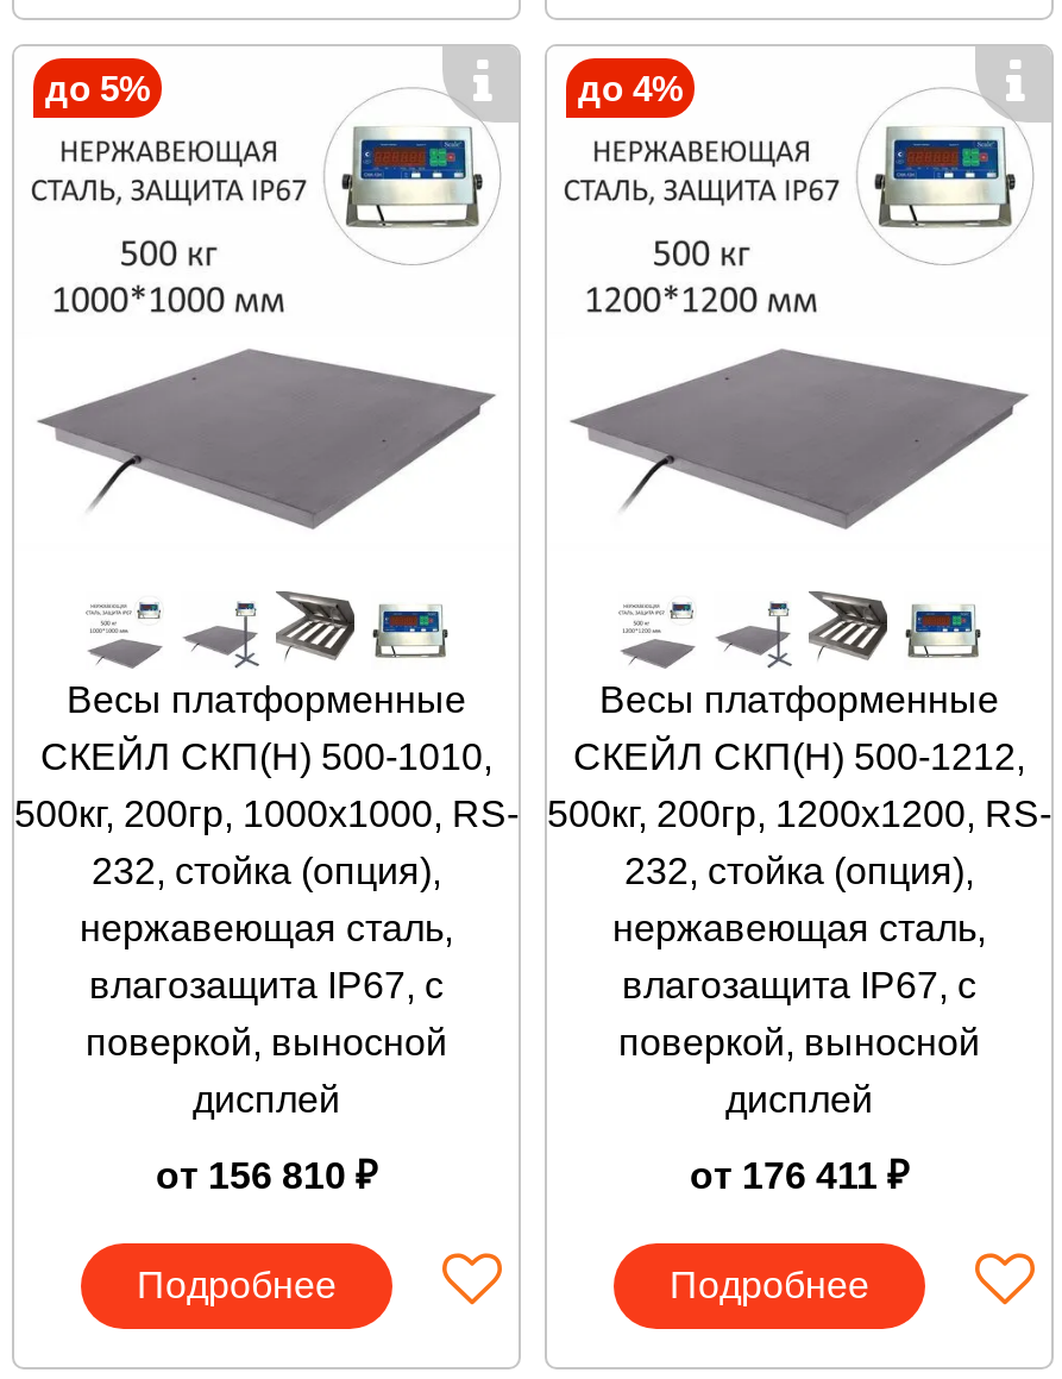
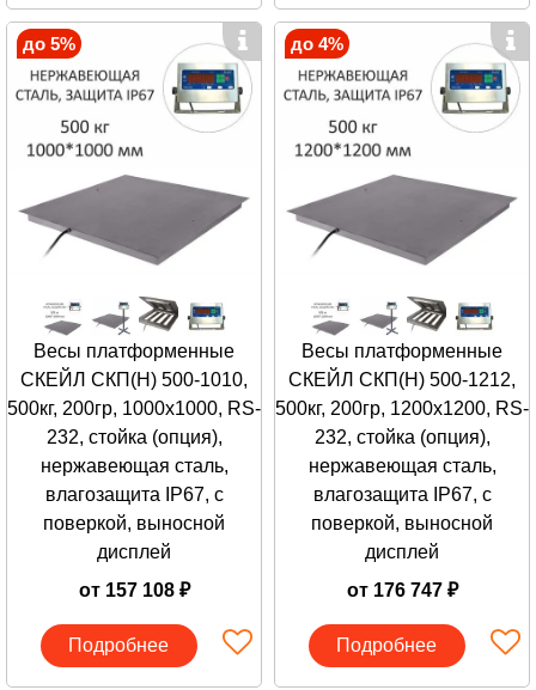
[156,1156,377,1197] от 156 810 ₽ -> [78,580,190,601] от 157 108 ₽
[690,1156,909,1197] от 176 411 ₽ -> [346,580,458,601] от 176 747 ₽

